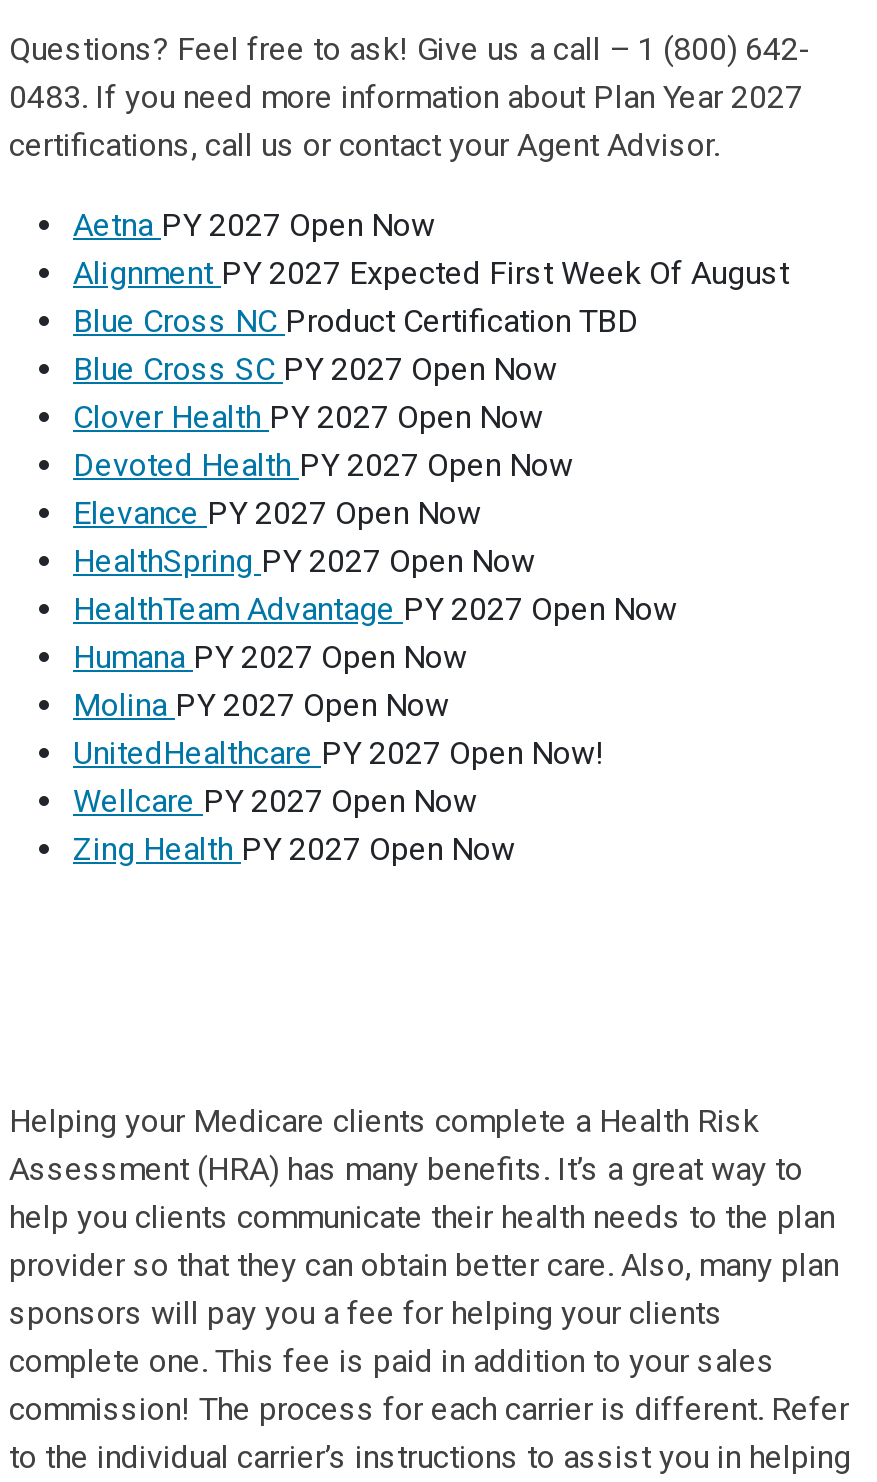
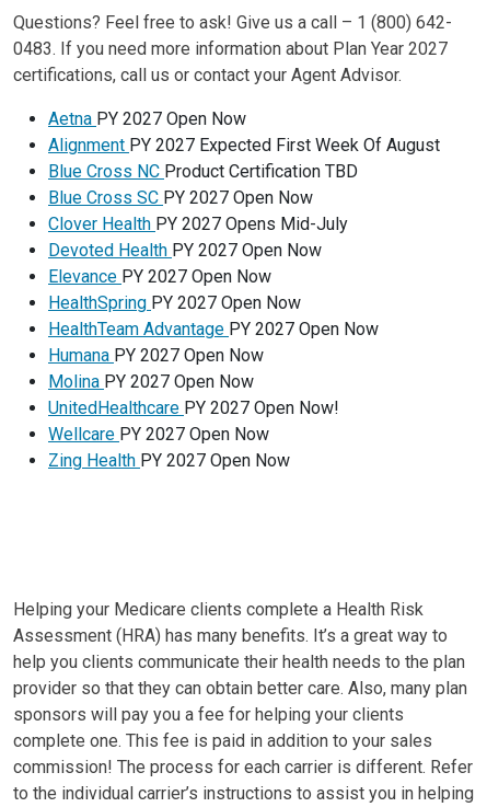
[73,398,543,436] Clover Health PY 2027 Open Now -> [48,214,348,234] Clover Health PY 2027 Opens Mid-July

